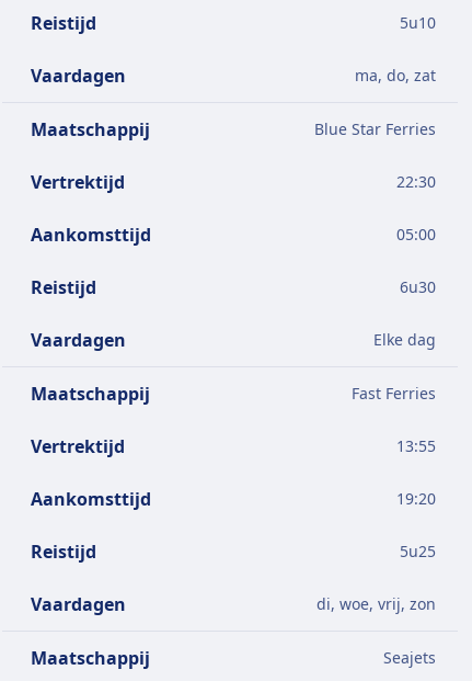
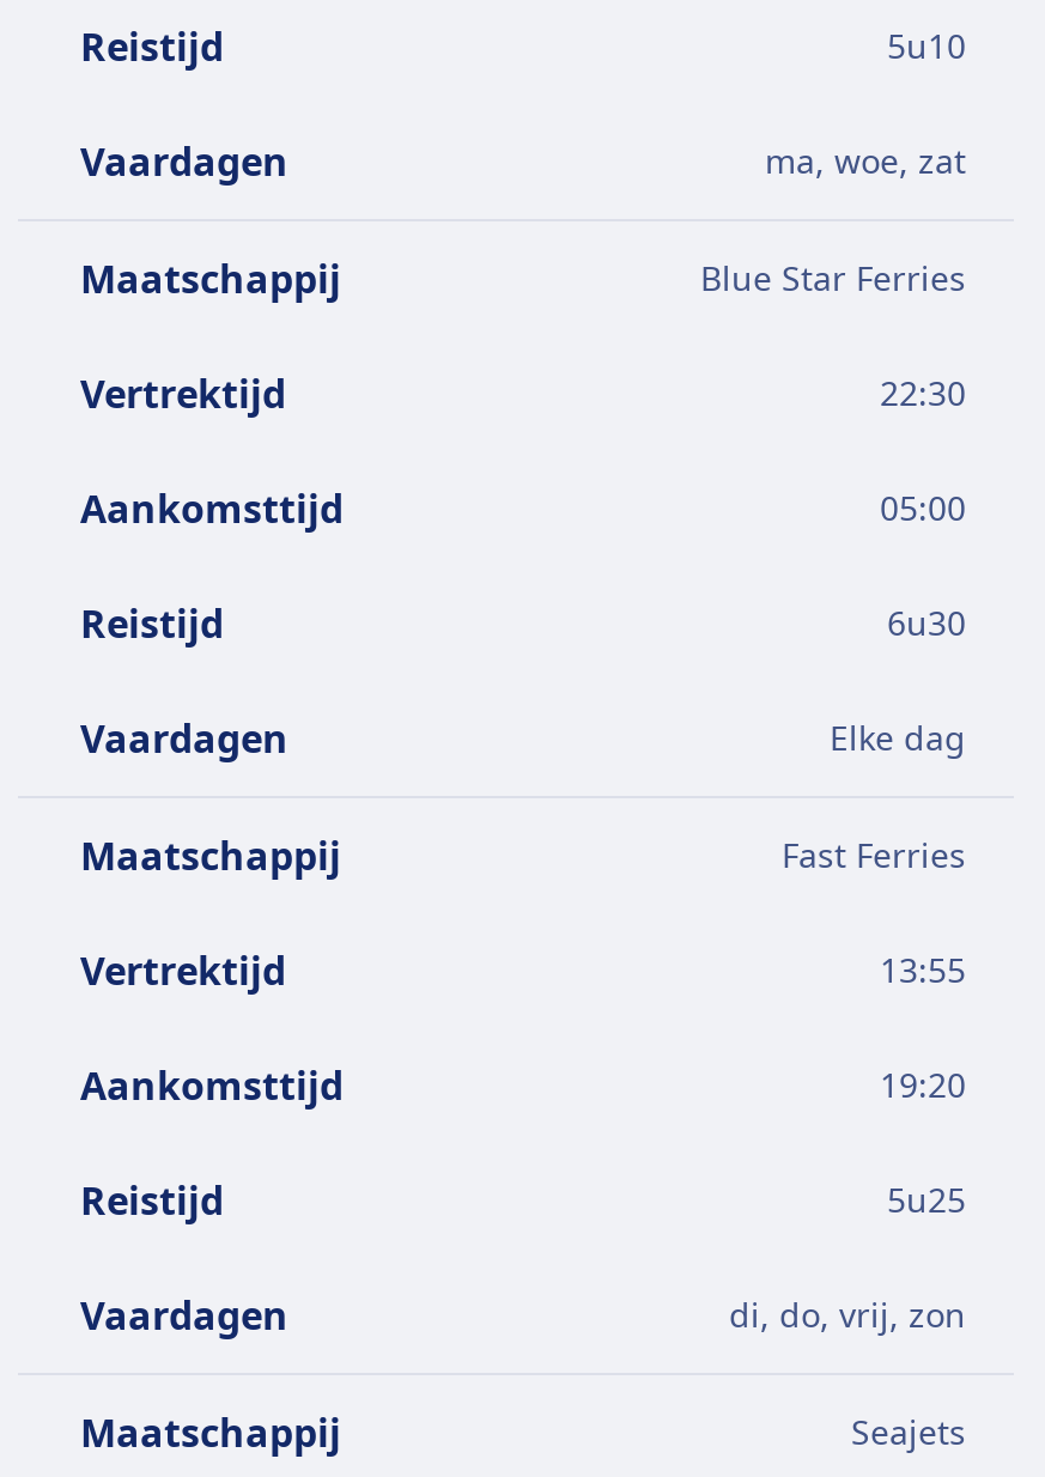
[355,65,436,86] ma, do, zat -> [765,138,966,183] ma, woe, zat
[316,593,436,614] di, woe, vrij, zon -> [729,1291,966,1337] di, do, vrij, zon

